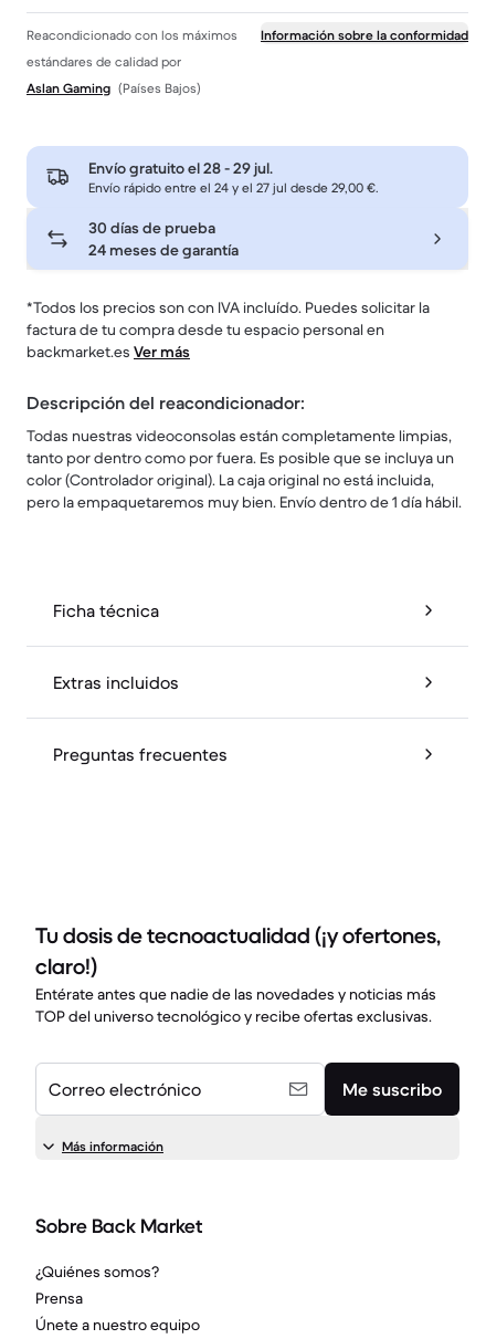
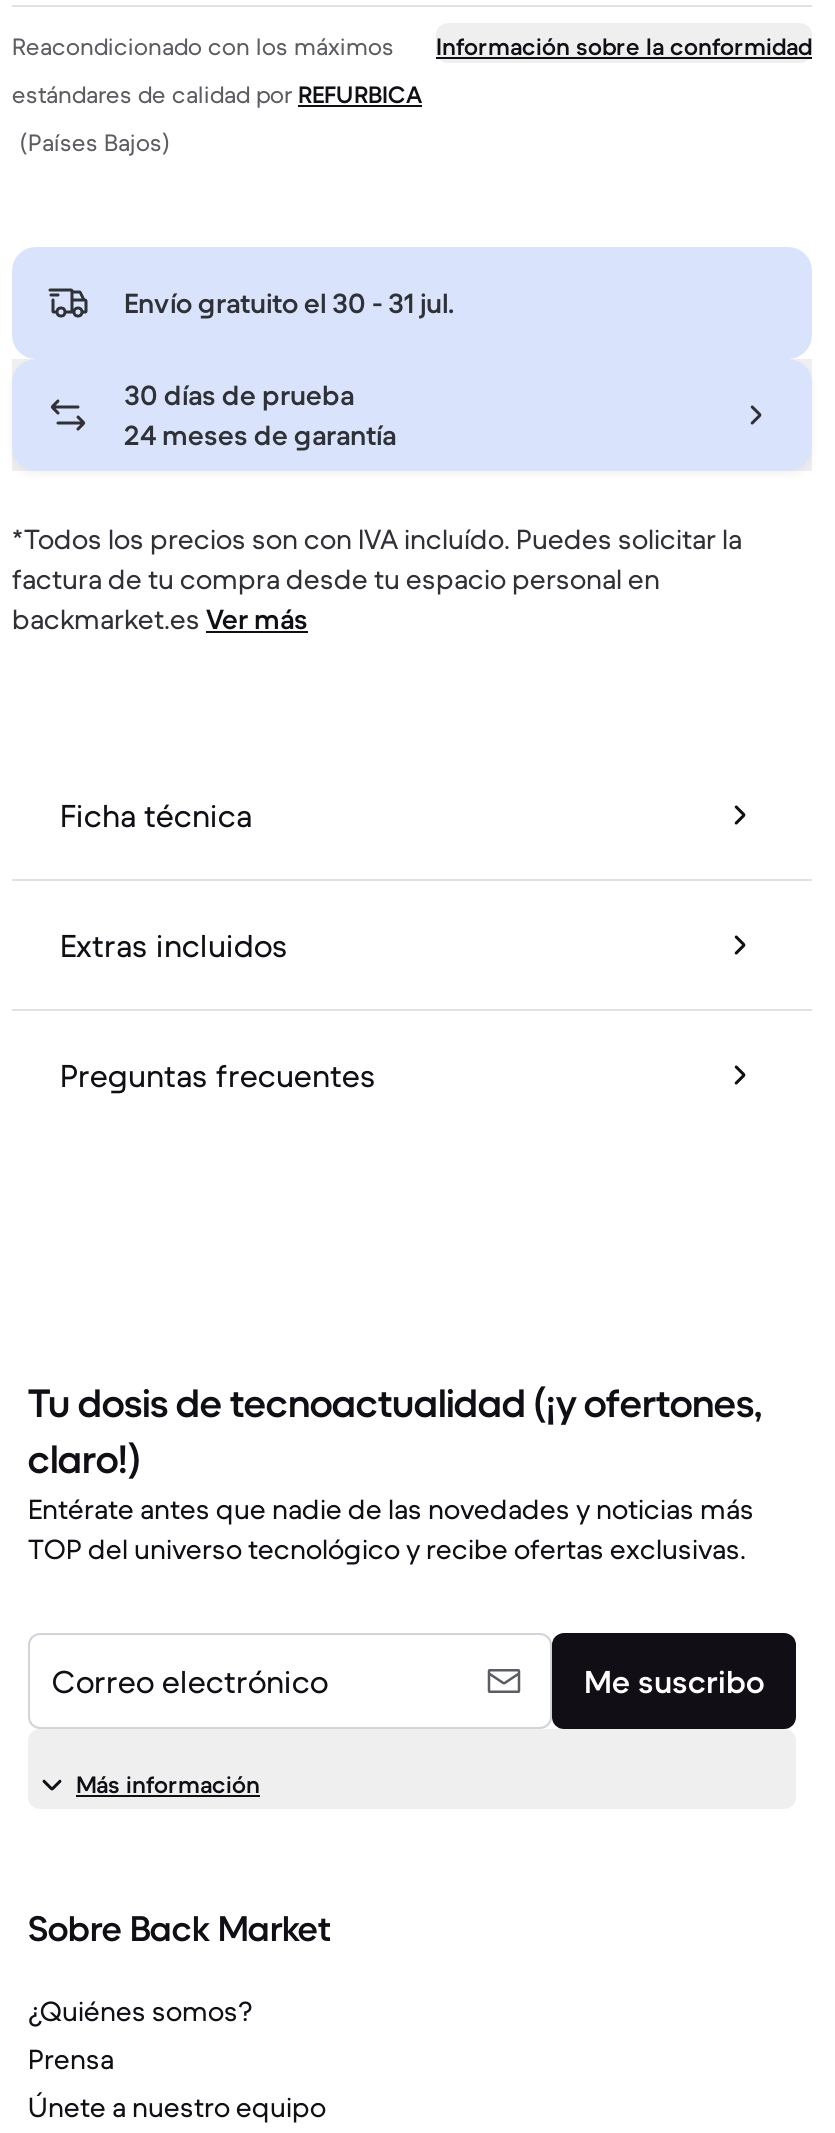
[27,54,181,70] estándares de calidad por -> [12,80,422,110] estándares de calidad por REFURBICA
[27,80,201,97] Aslan Gaming (Países Bajos) -> [20,128,170,158] (Países Bajos)
[88,159,379,196] Envío gratuito el28 - 29 jul. | Envío rápido entre el 24 y el 27 jul desde 29,00 €. -> [124,286,454,322] Envío gratuito el 30 - 31 jul.
[27,392,462,512] Descripción del reacondicionador: | Todas nuestras videoconsolas están completamente limpias, | tanto por dentro como por fuera. Es posible que se incluya un | color (Controlador original). La caja original no está incluida, | pero la empaquetaremos muy bien. Envío dentro de 1 día hábil. -> none

